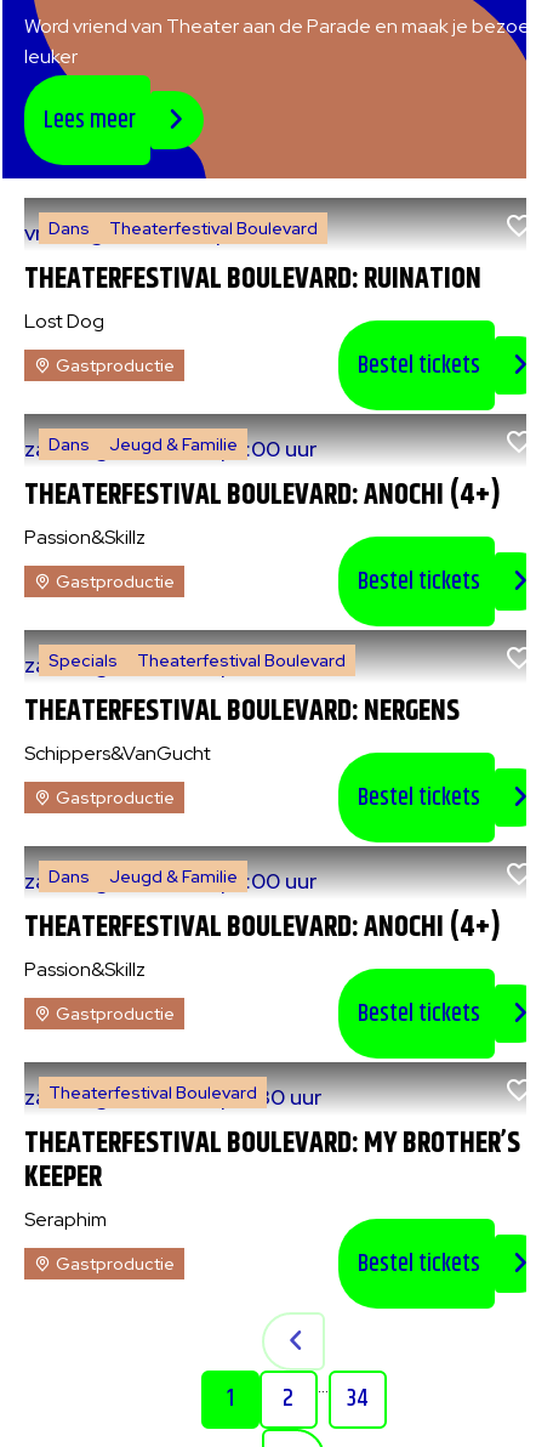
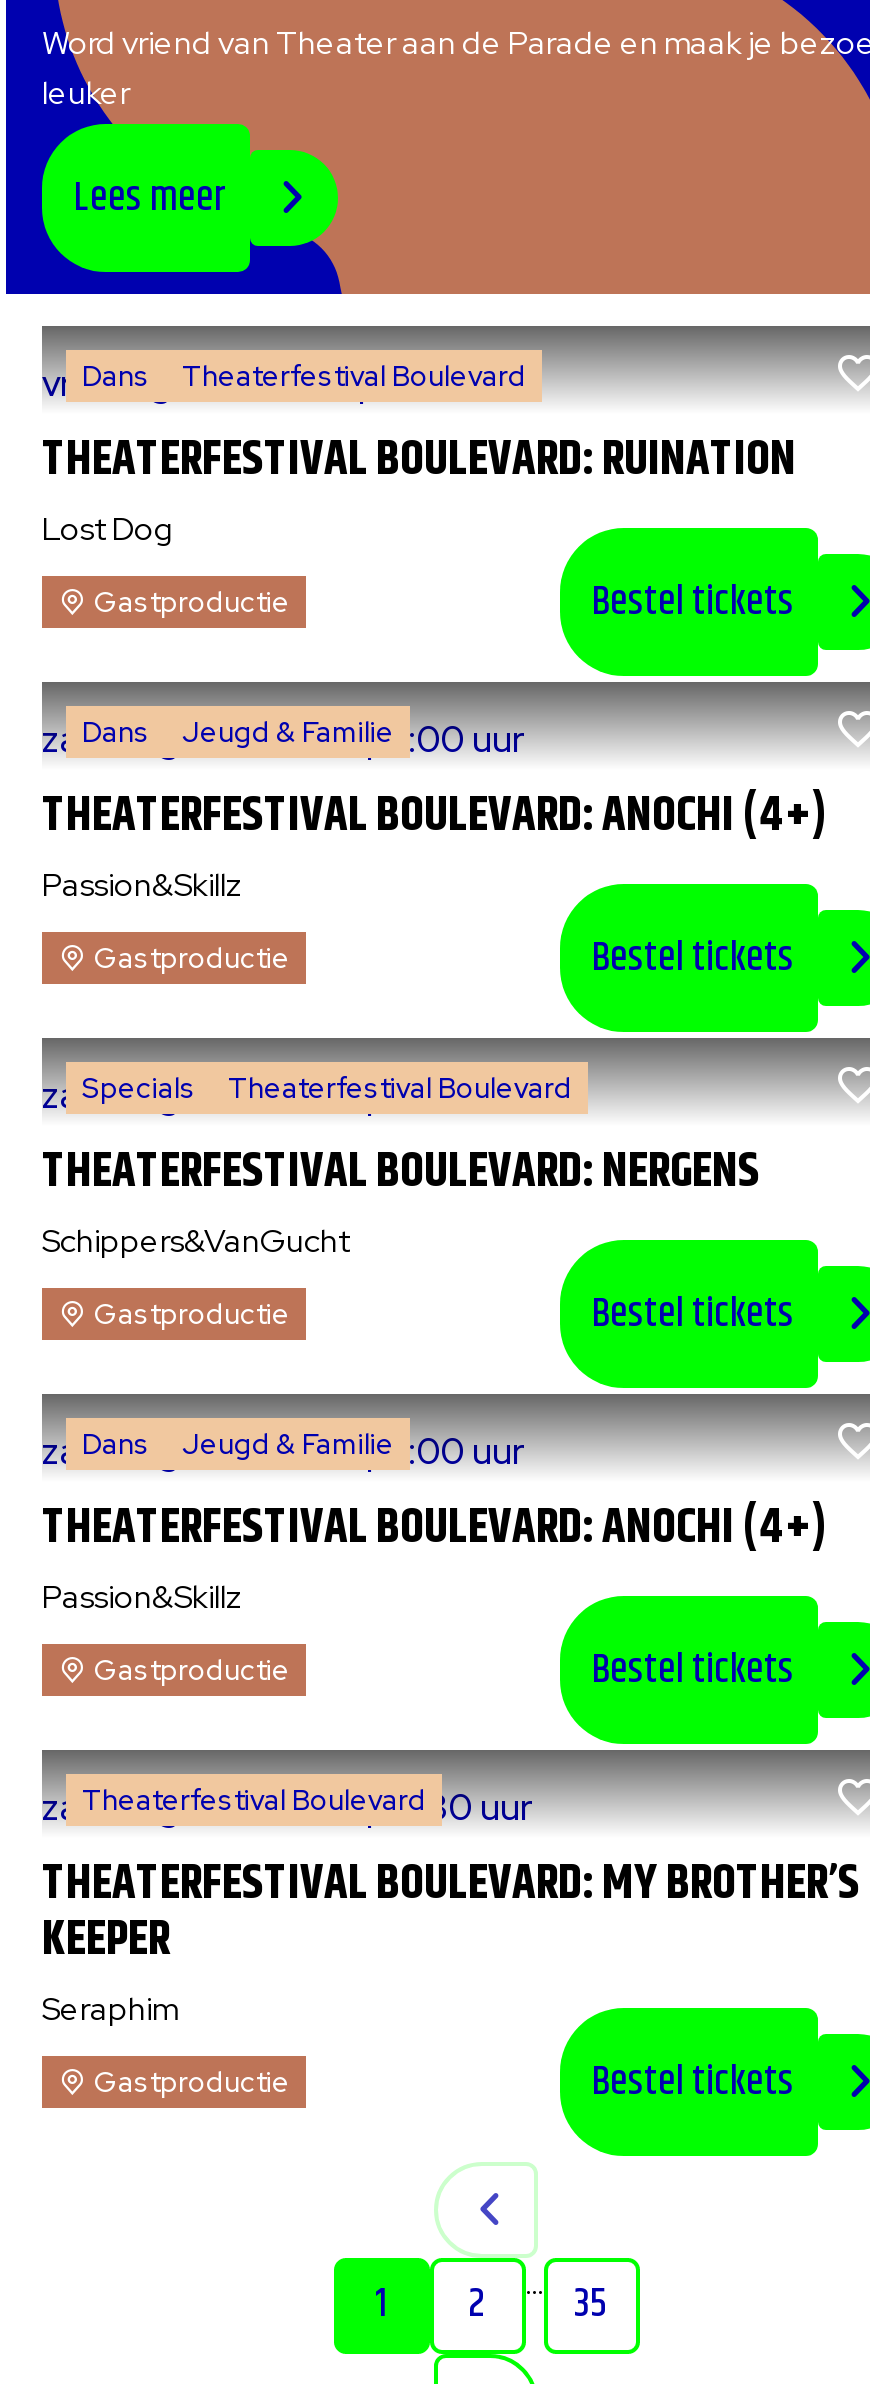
[346,1380,368,1418] 34 -> [574,2274,608,2336] 35

